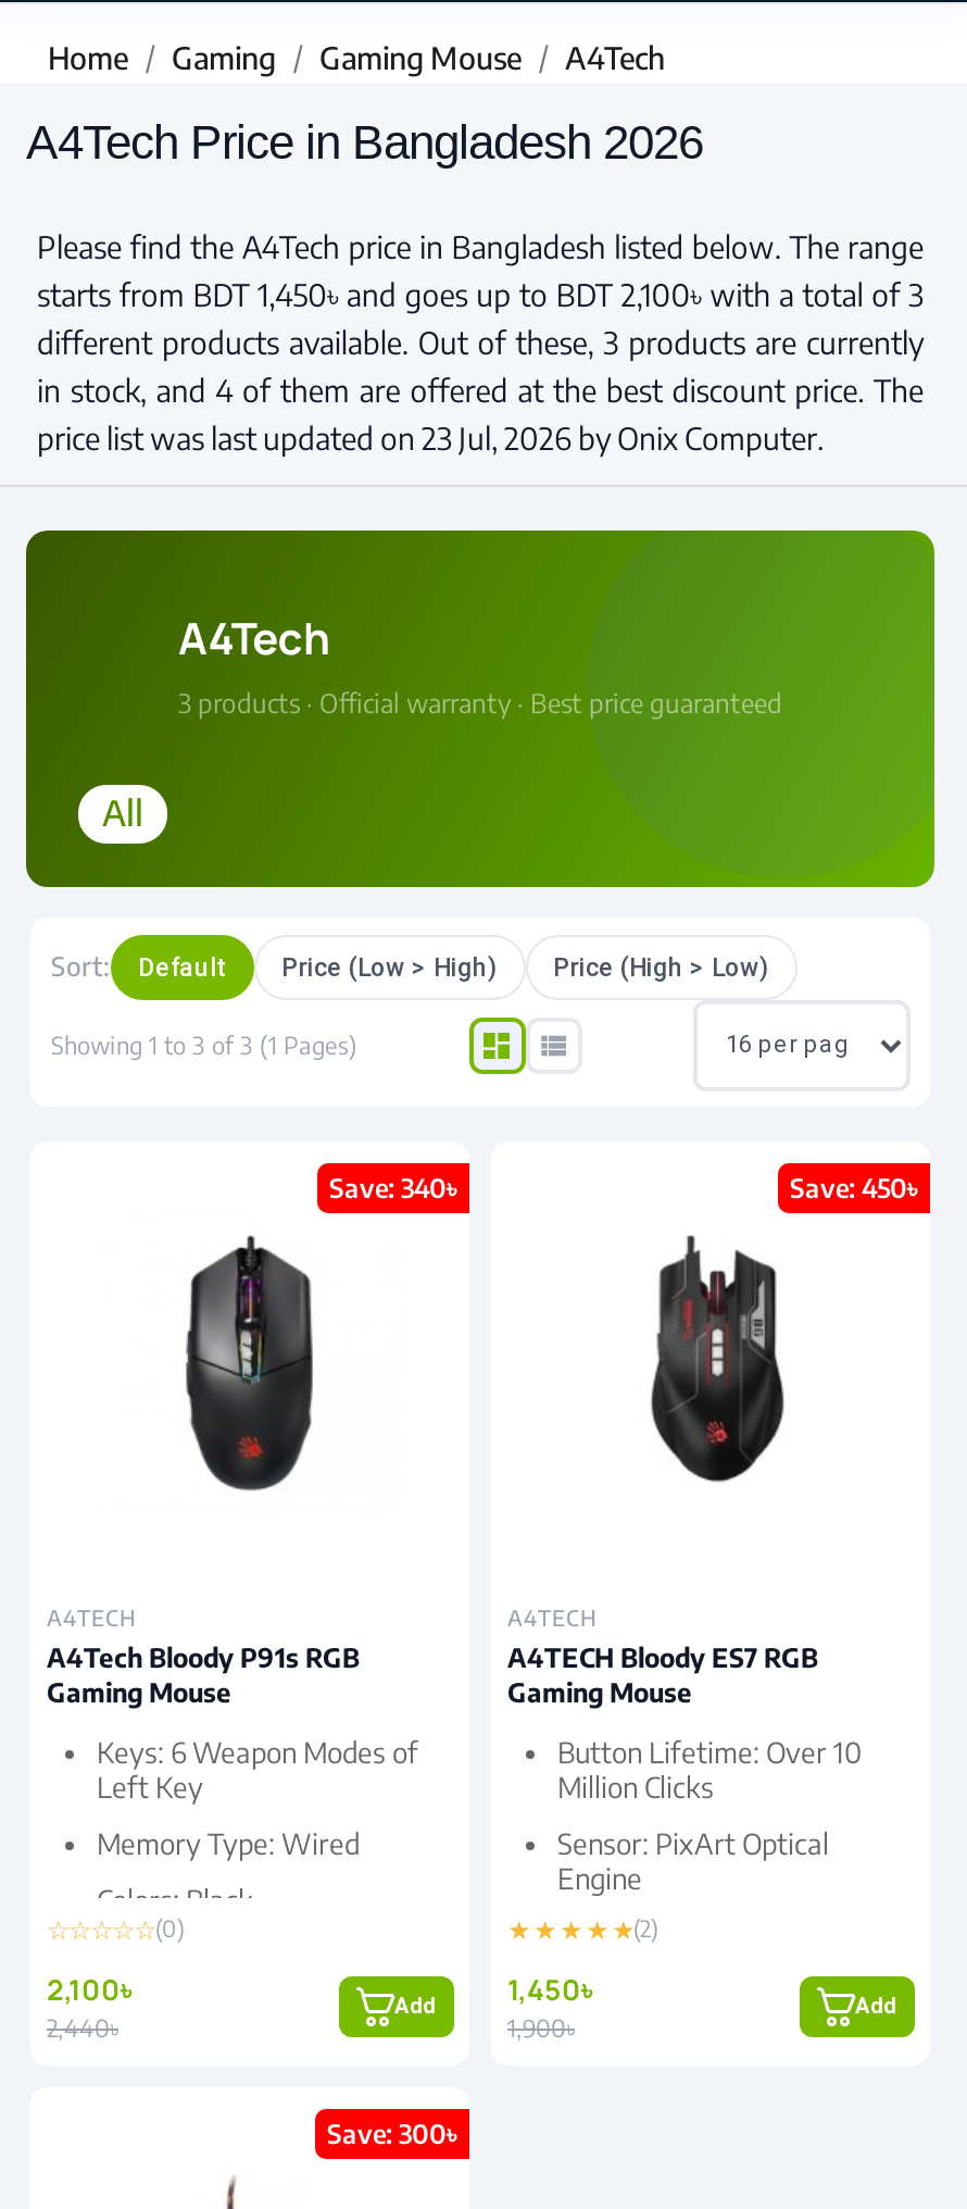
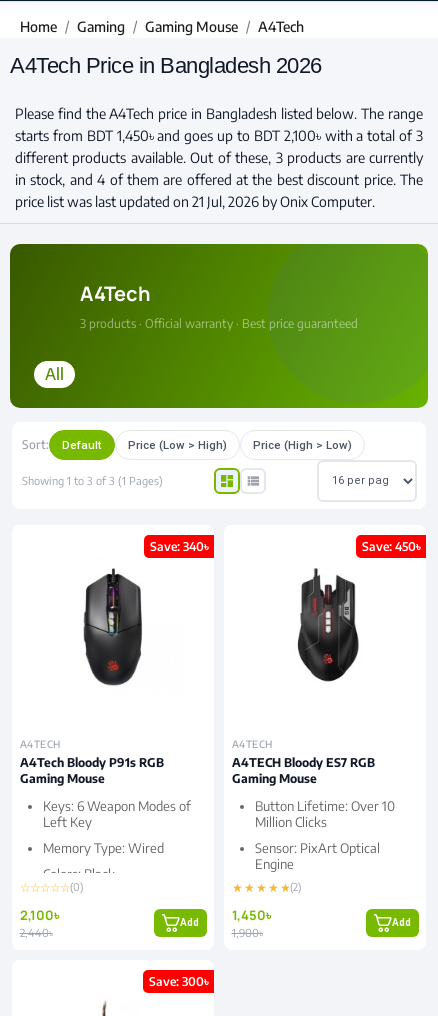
[37,420,824,457] price list was last updated on 23 Jul, 2026 by Onix Computer. -> [15,193,375,210] price list was last updated on 21 Jul, 2026 by Onix Computer.

